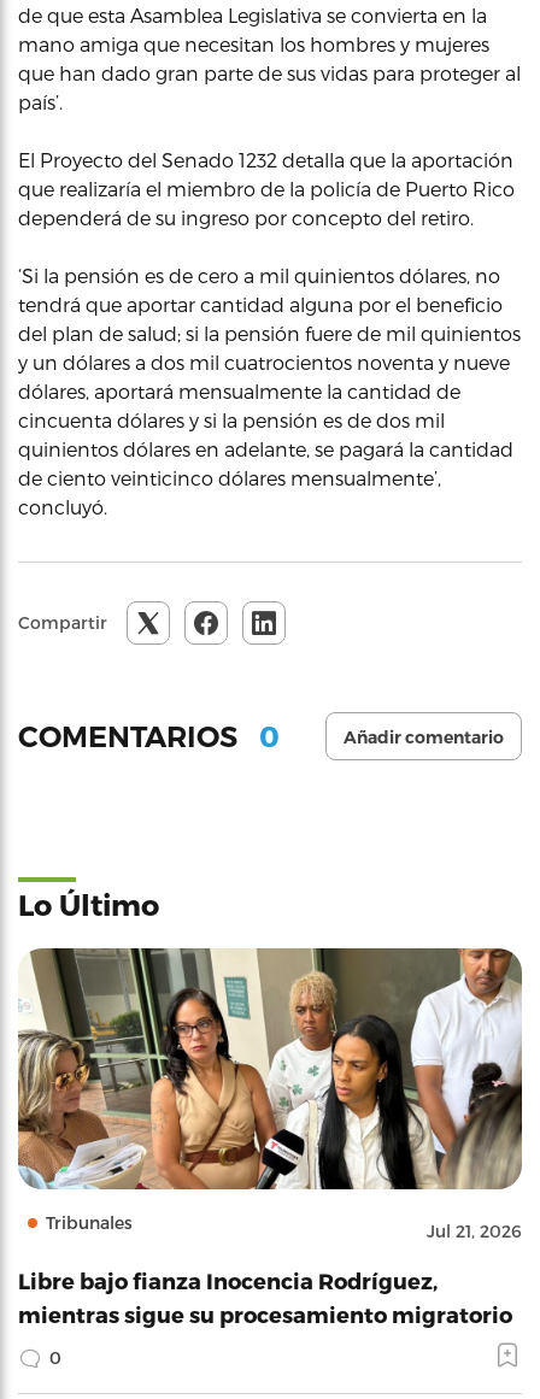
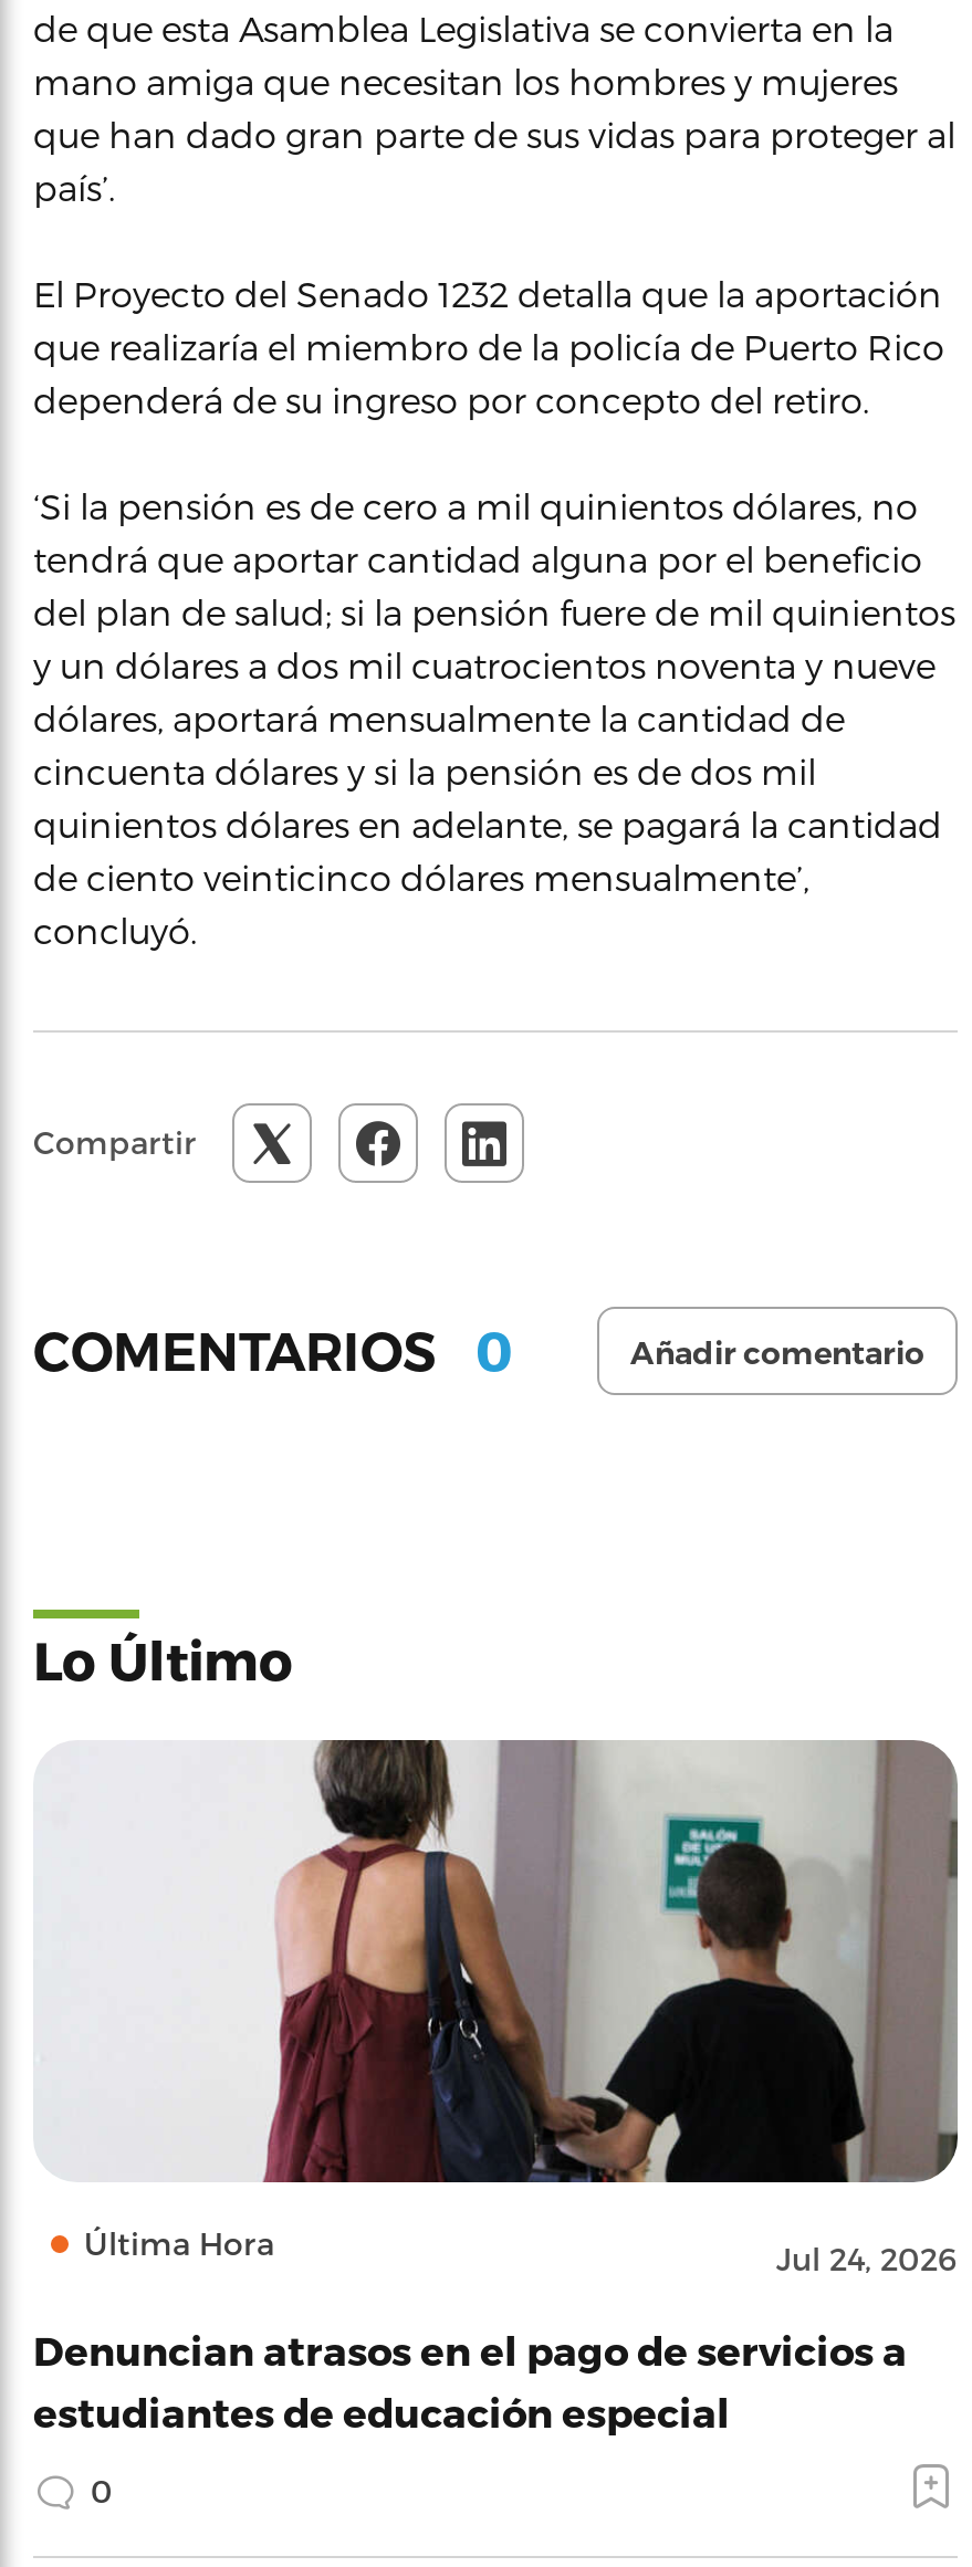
[17,947,522,1241] [image] | Tribunales | Jul 21, 2026 -> [33,1738,960,2277] [image] | Última Hora | Jul 24, 2026
[18,1268,512,1327] Libre bajo fianza Inocencia Rodríguez, | mientras sigue su procesamiento migratorio -> [33,2326,907,2434] Denuncian atrasos en el pago de servicios a | estudiantes de educación especial

